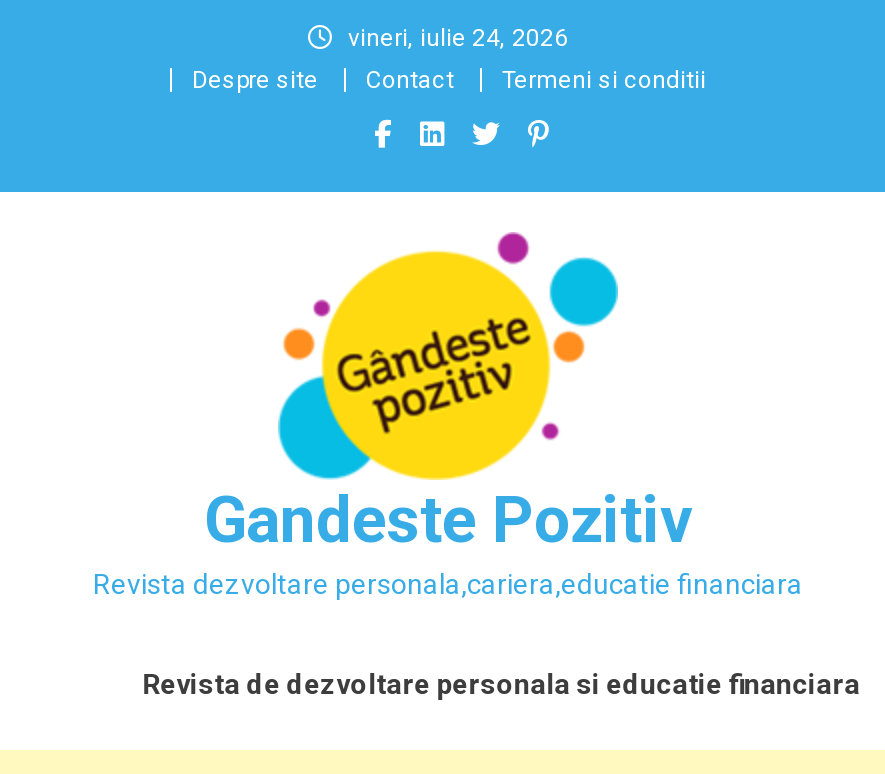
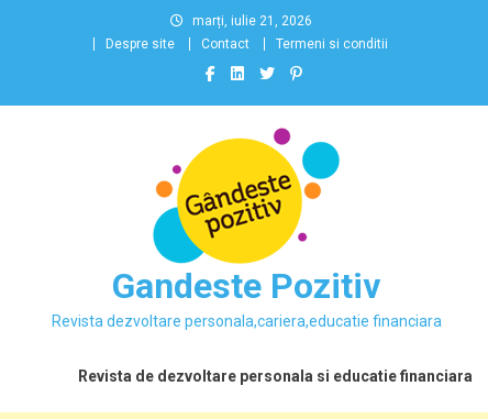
[348,24,568,52] vineri, iulie 24, 2026 -> [192,13,312,29] marți, iulie 21, 2026

